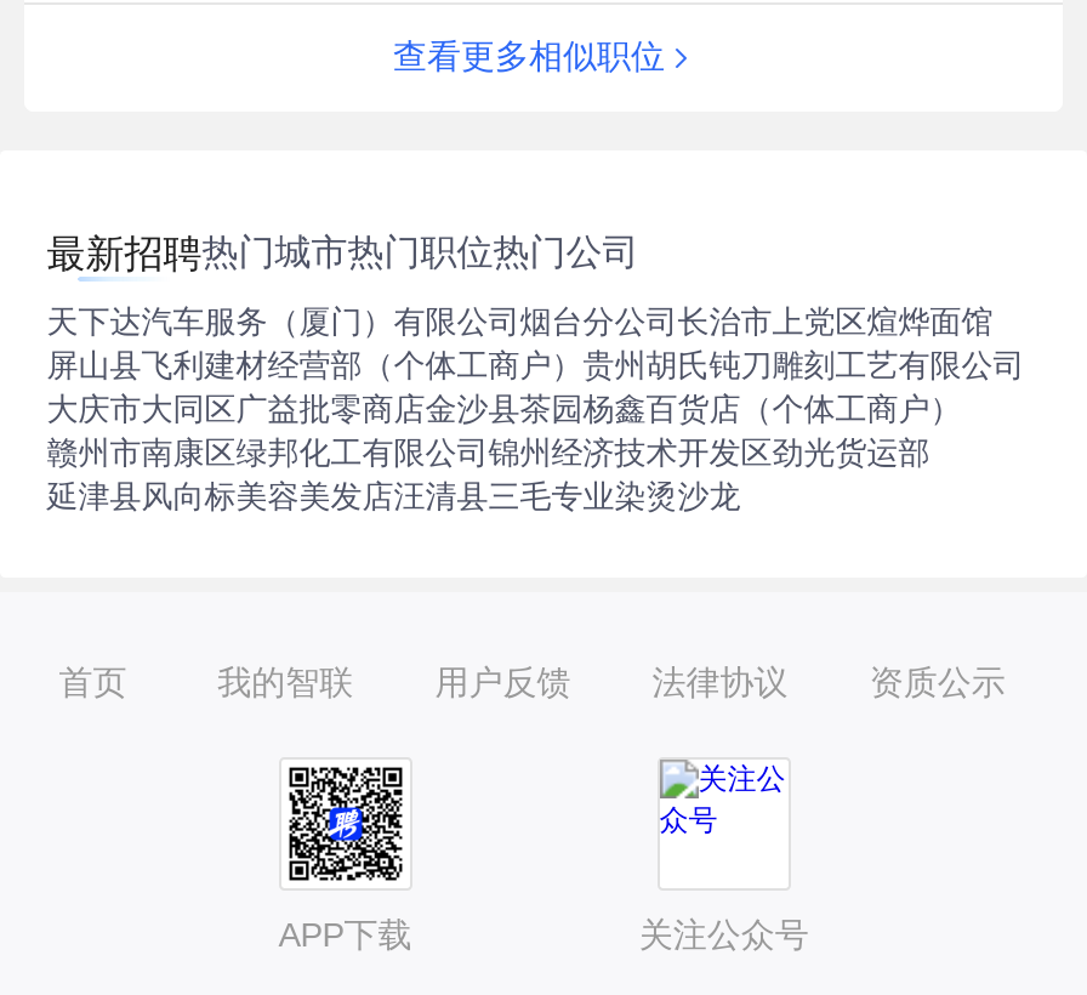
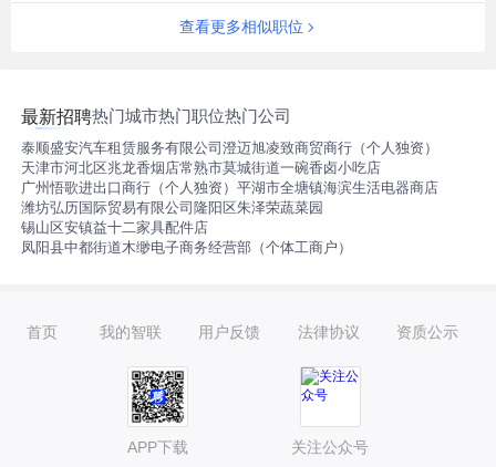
[47,305,1024,516] 天下达汽车服务（厦门）有限公司烟台分公司长治市上党区煊烨面馆 | 屏山县飞利建材经营部（个体工商户）贵州胡氏钝刀雕刻工艺有限公司 | 大庆市大同区广益批零商店金沙县茶园杨鑫百货店（个体工商户） | 赣州市南康区绿邦化工有限公司锦州经济技术开发区劲光货运部 | 延津县风向标美容美发店汪清县三毛专业染烫沙龙 -> [21,140,439,256] 泰顺盛安汽车租赁服务有限公司澄迈旭凌致商贸商行（个人独资） | 天津市河北区兆龙香烟店常熟市莫城街道一碗香卤小吃店 | 广州悟歌进出口商行（个人独资）平湖市全塘镇海滨生活电器商店 | 潍坊弘历国际贸易有限公司隆阳区朱泽荣蔬菜园 | 锡山区安镇益十二家具配件店 | 凤阳县中都街道木缈电子商务经营部（个体工商户）

